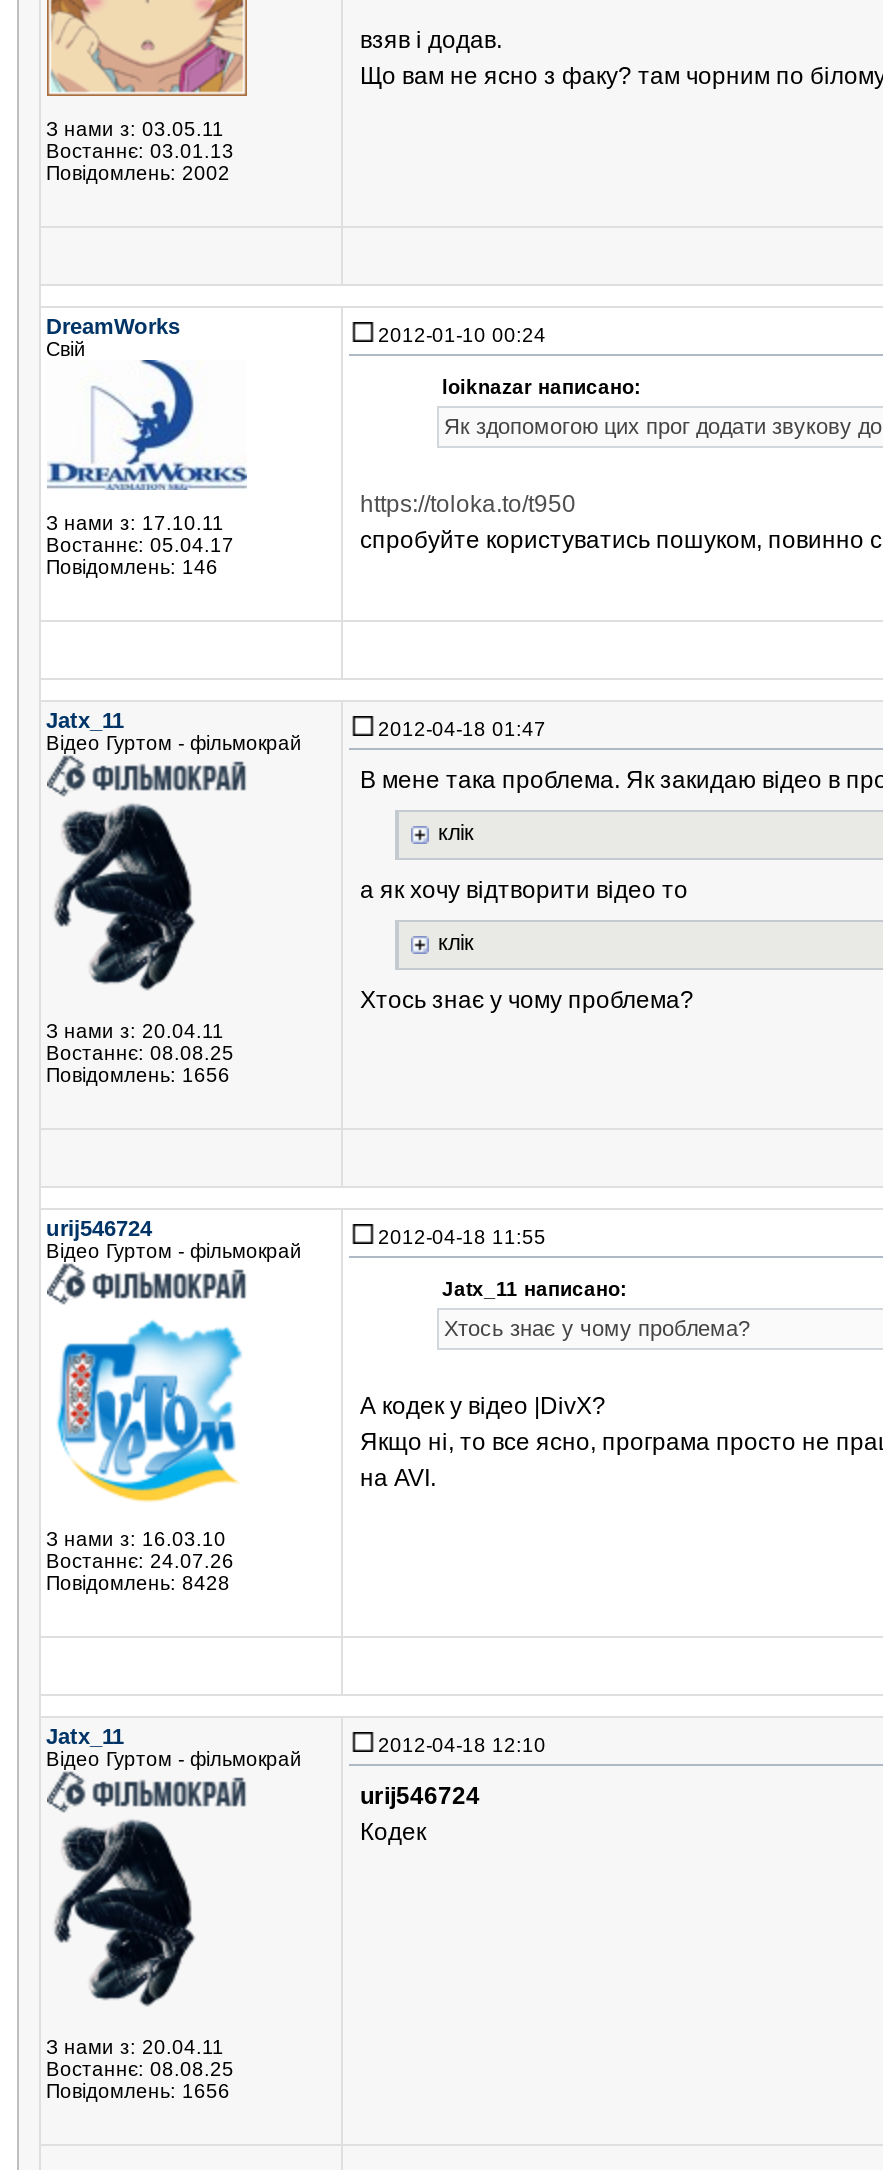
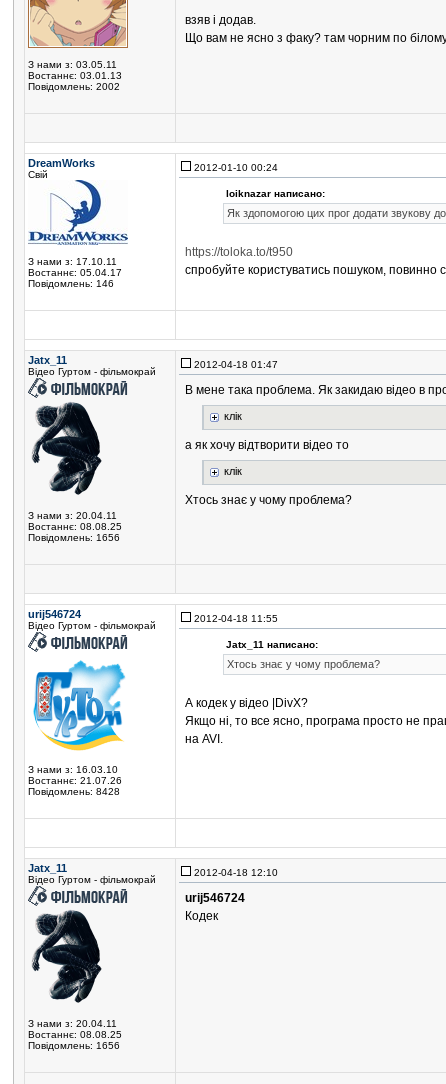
[46,1550,234,1572] Востаннє: 24.07.26 -> [27,775,121,786] Востаннє: 21.07.26

